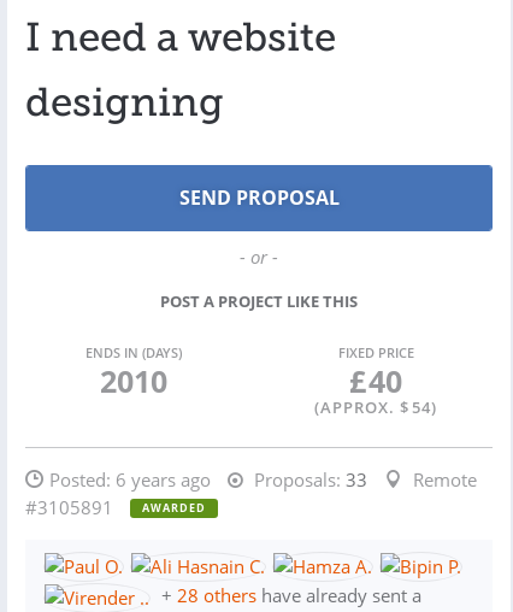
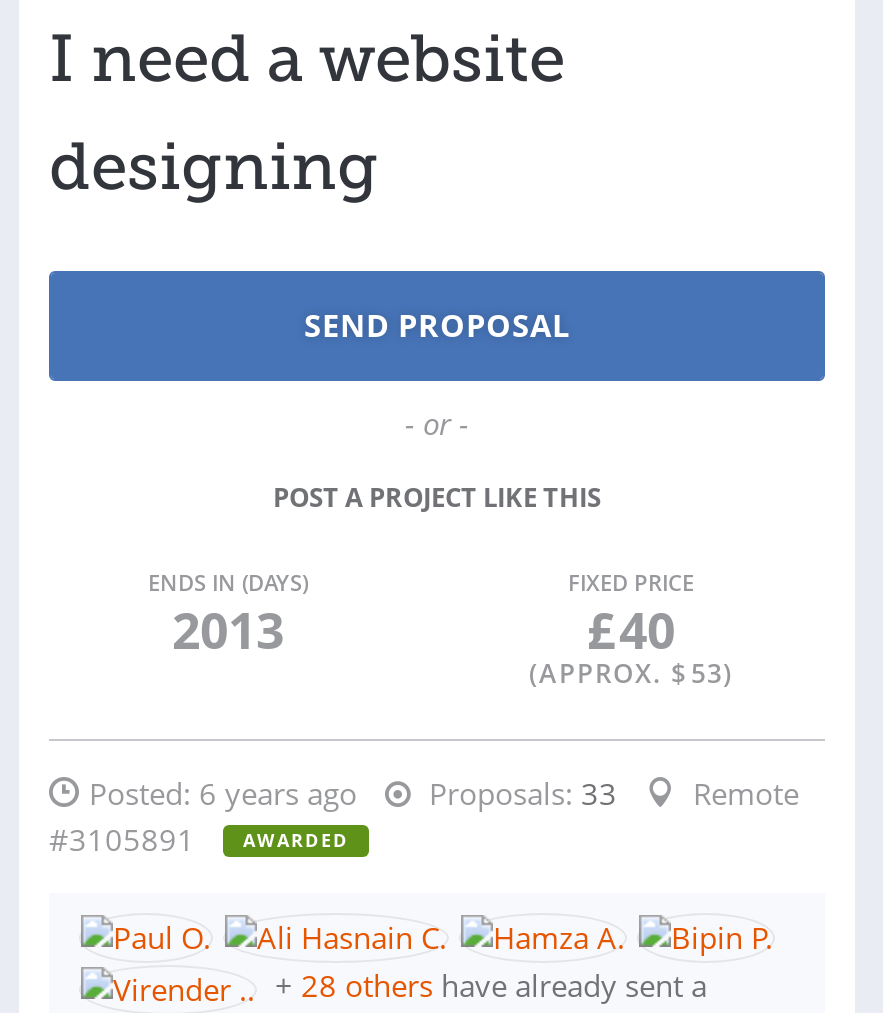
[99,360,167,401] 2010 -> [172,595,284,663] 2013
[314,396,437,418] (APPROX. $ 54) -> [529,655,733,691] (APPROX. $ 53)

